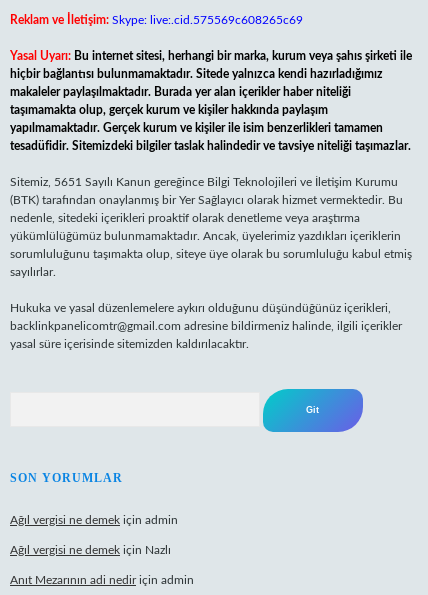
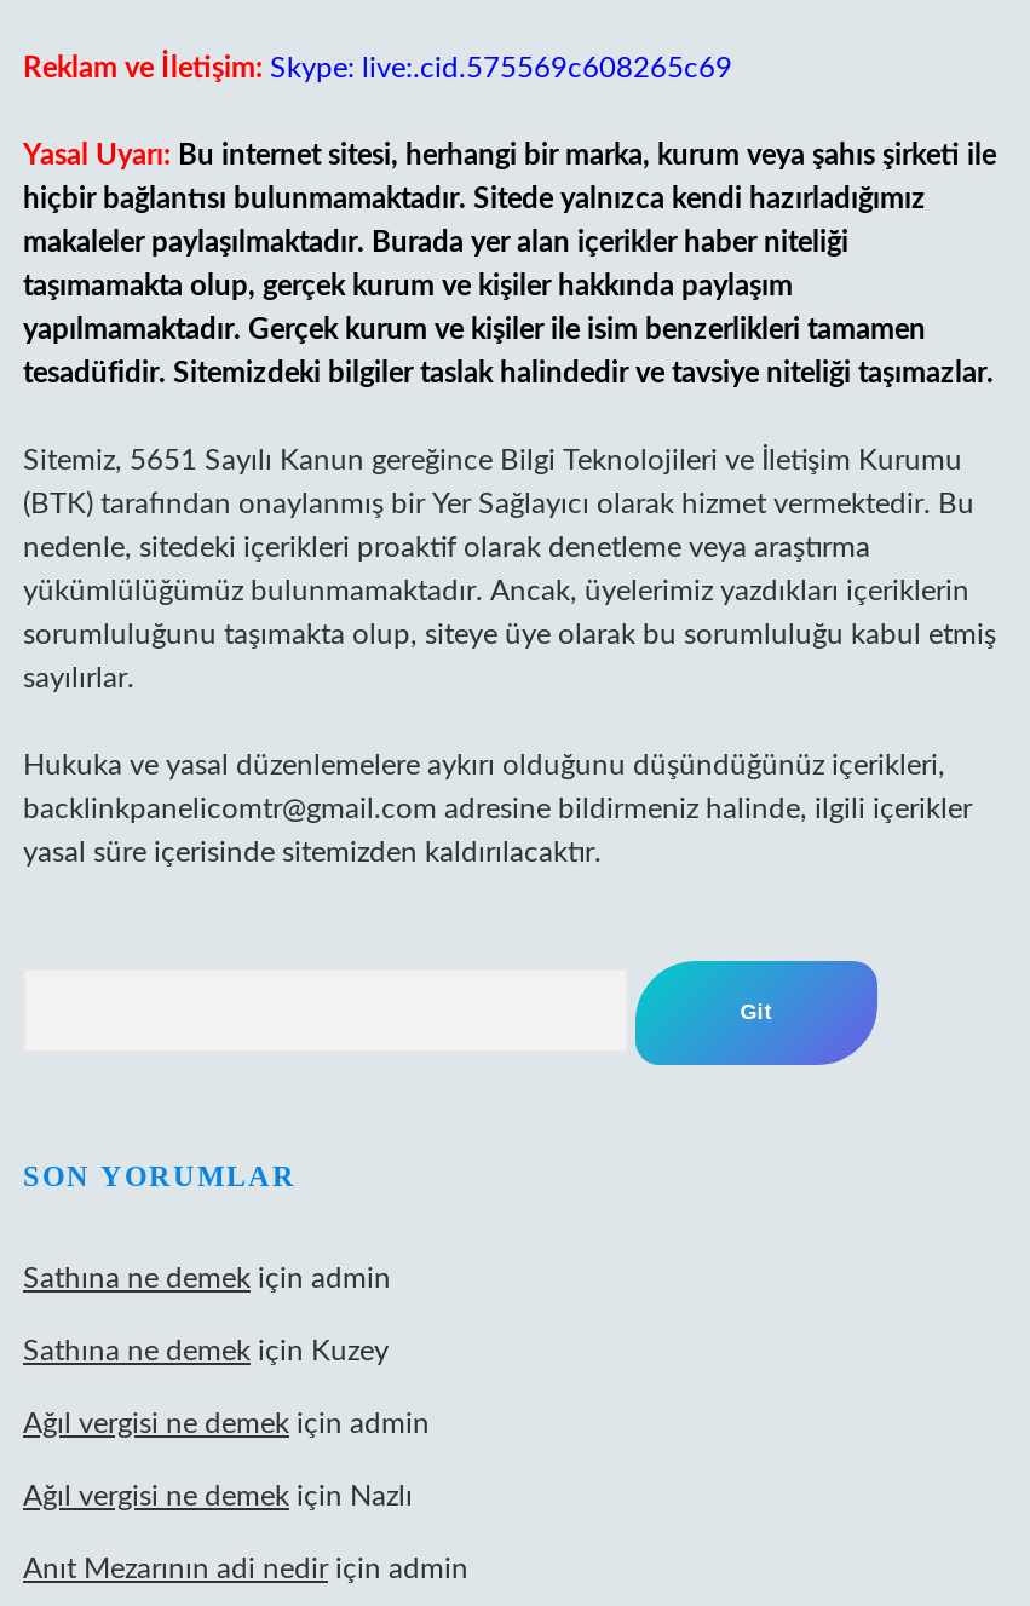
none -> [23,1263,391,1365] Sathına ne demek için admin | Sathına ne demek için Kuzey

